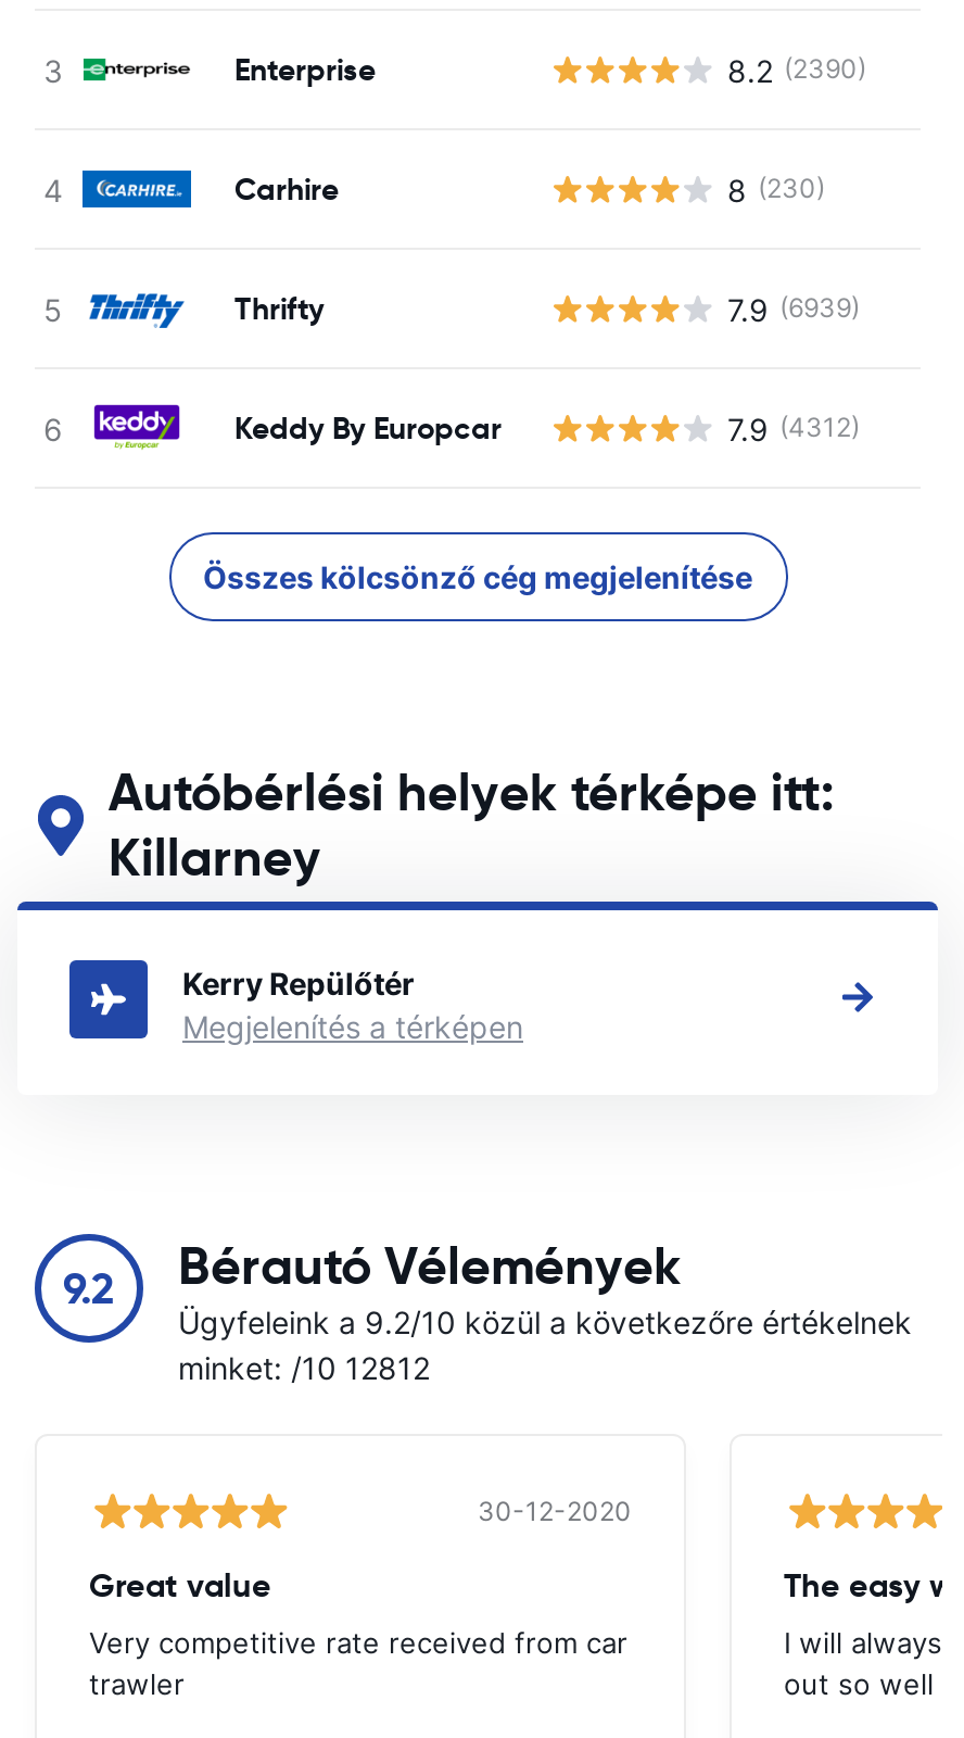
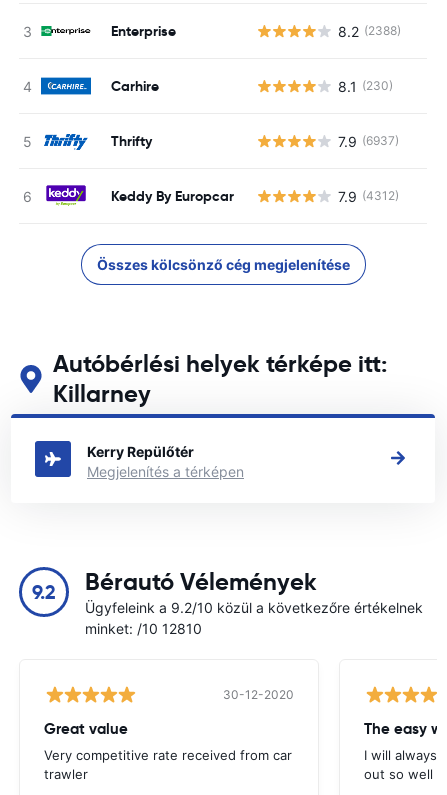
[727,51,866,88] 8.2 (2390) -> [338,22,401,39] 8.2 (2388)
[727,171,825,207] 8 (230) -> [338,77,393,94] 8.1 (230)
[727,290,860,327] 7.9 (6939) -> [338,132,399,149] 7.9 (6937)
[178,1349,430,1386] minket: /10 12812 -> [85,620,202,637] minket: /10 12810

